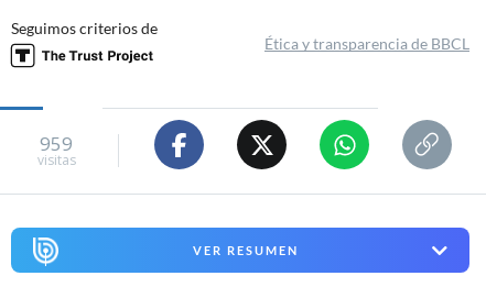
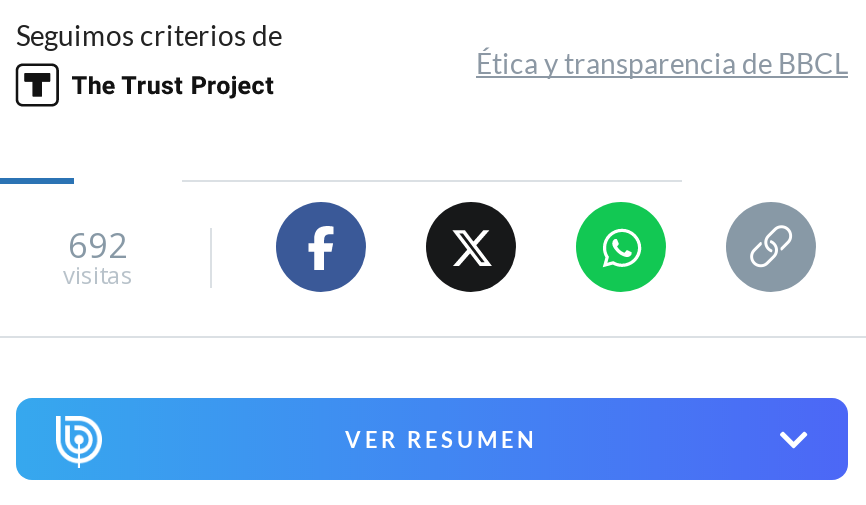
[40,131,73,156] 959 -> [68,222,128,268] 692

